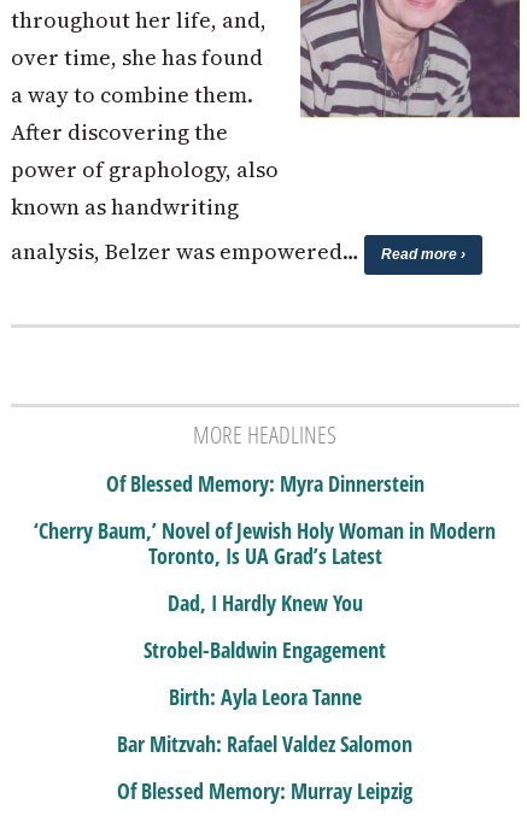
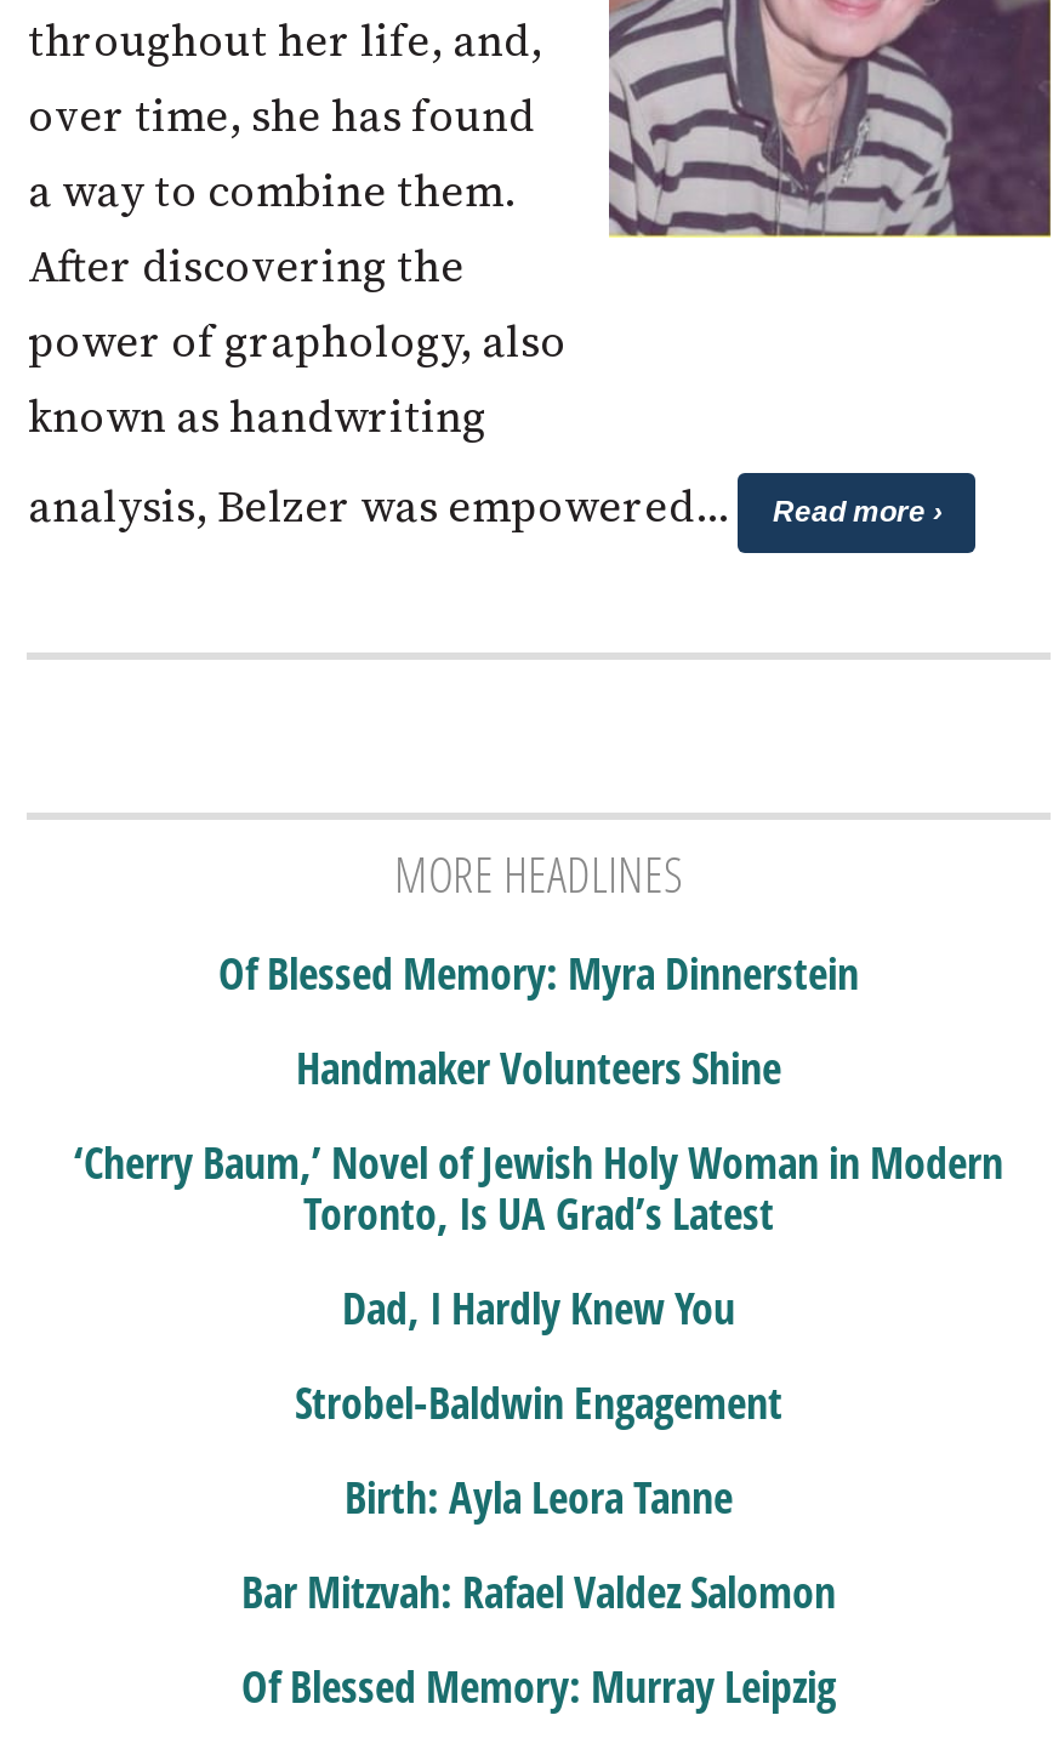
none -> [296,1038,781,1096] Handmaker Volunteers Shine

